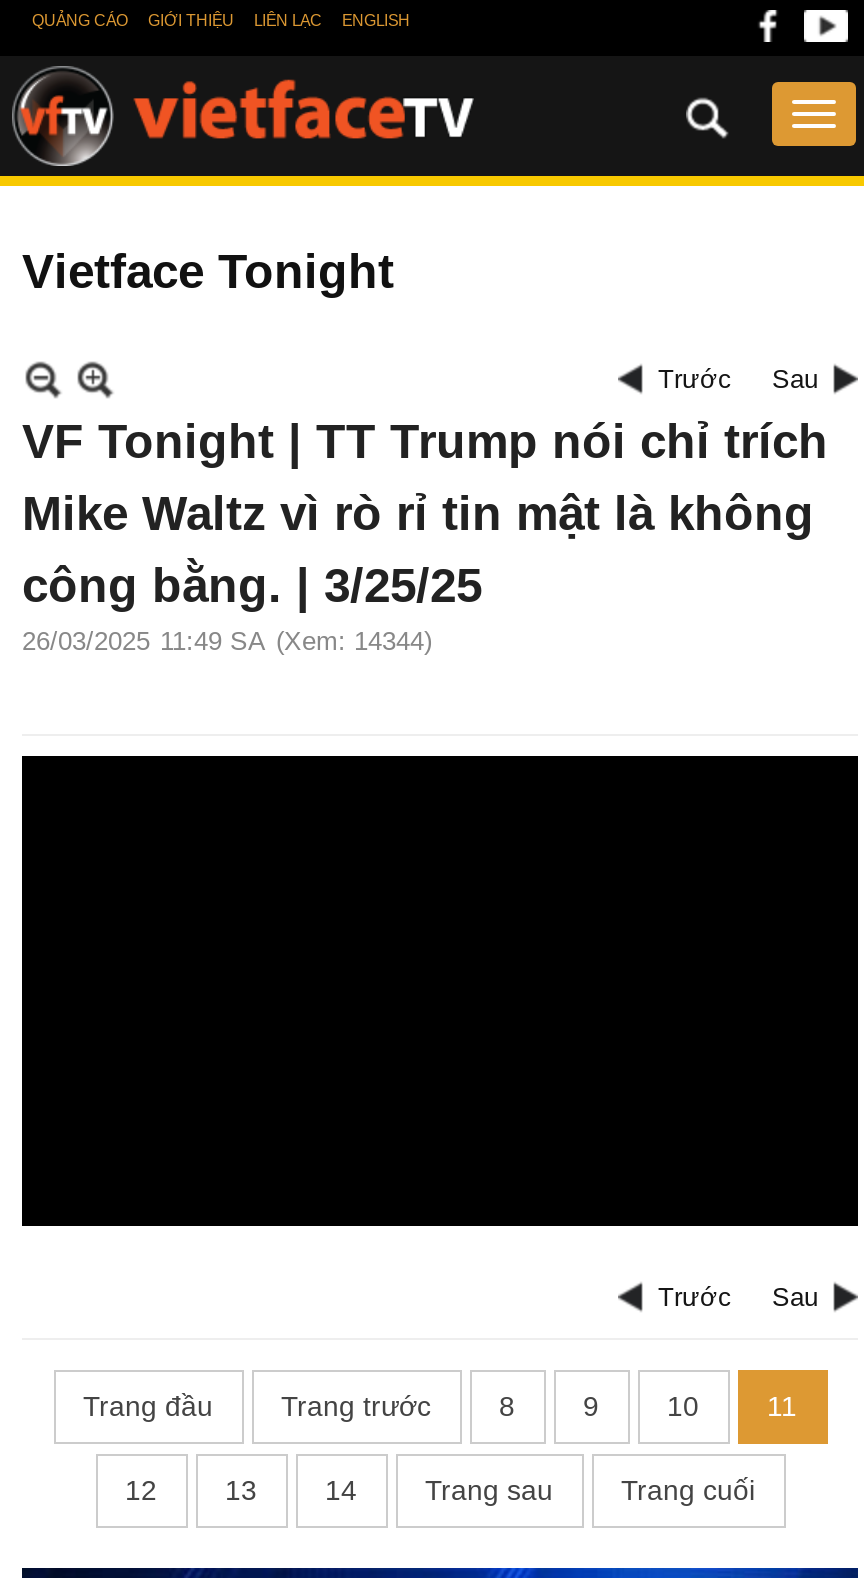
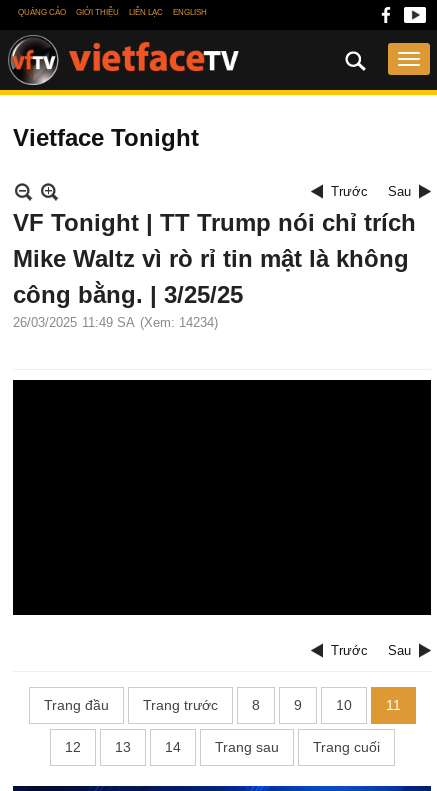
[22,626,432,656] 26/03/2025 11:49 SA (Xem: 14344) -> [13,315,218,330] 26/03/2025 11:49 SA (Xem: 14234)

